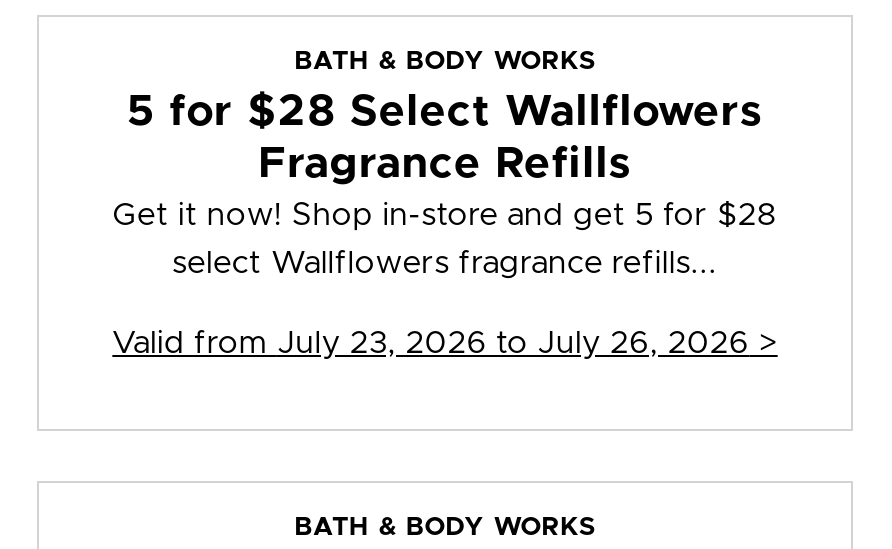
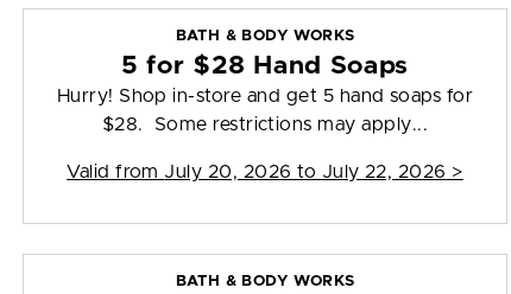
[112,91,778,231] 5 for $28 Select Wallflowers | Fragrance Refills | Get it now! Shop in-store and get 5 for $28 -> [57,54,473,106] 5 for $28 Hand Soaps | Hurry! Shop in-store and get 5 hand soaps for
[172,247,718,279] select Wallflowers fragrance refills... -> [102,115,428,134] $28. Some restrictions may apply...
[112,327,778,359] Valid from July 23, 2026 to July 26, 2026 > -> [67,163,463,182] Valid from July 20, 2026 to July 22, 2026 >

